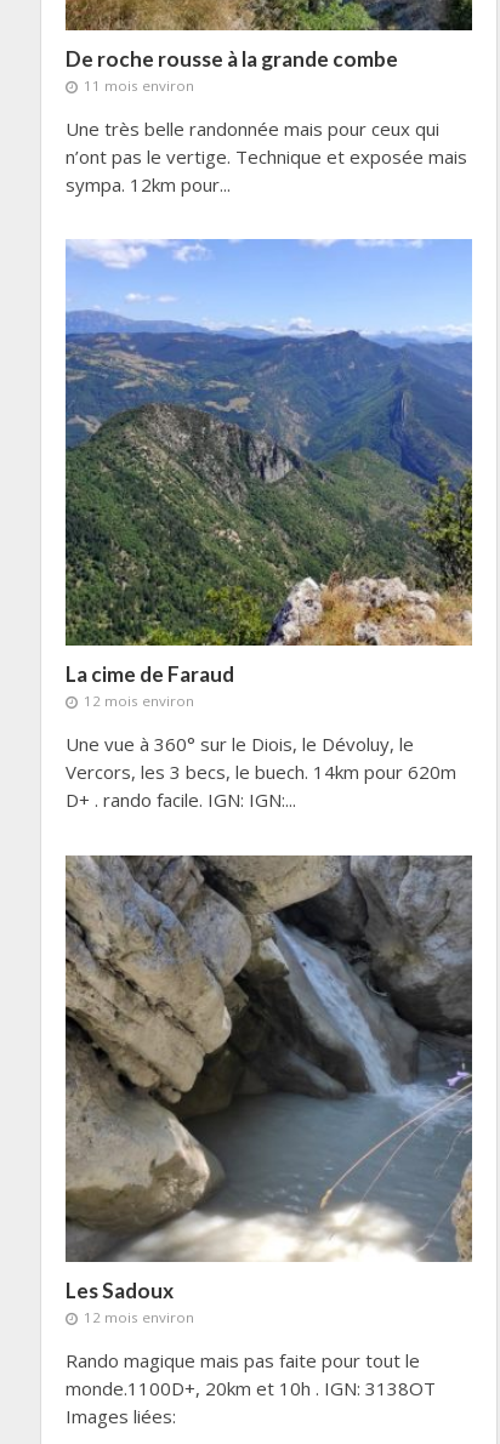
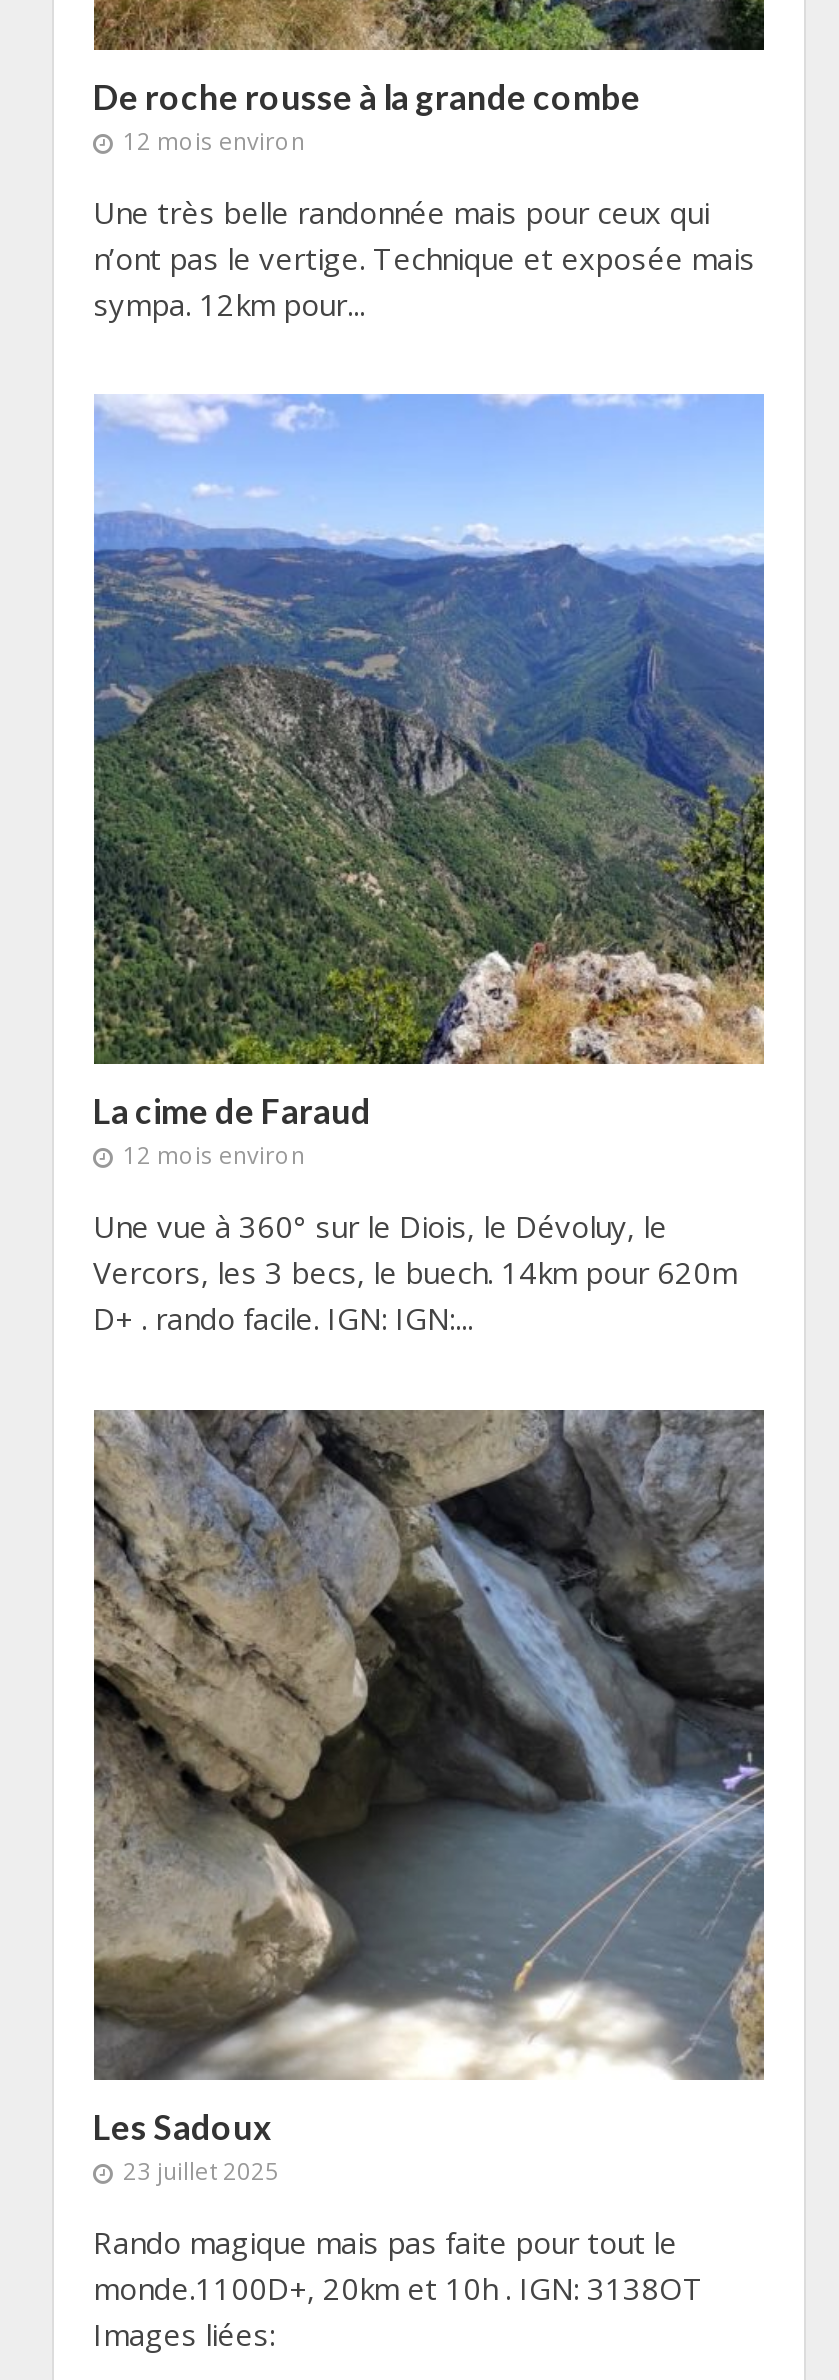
[83,76,194,95] 11 mois environ -> [123,126,305,156] 12 mois environ
[83,1308,194,1326] 12 mois environ -> [123,2156,279,2186] 23 juillet 2025

